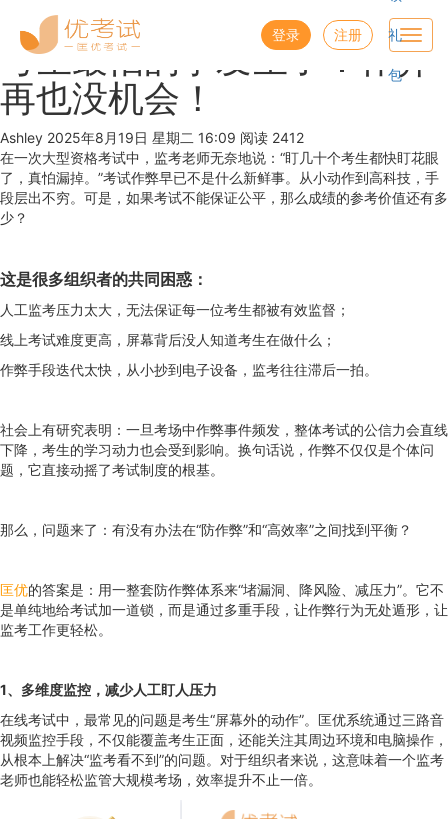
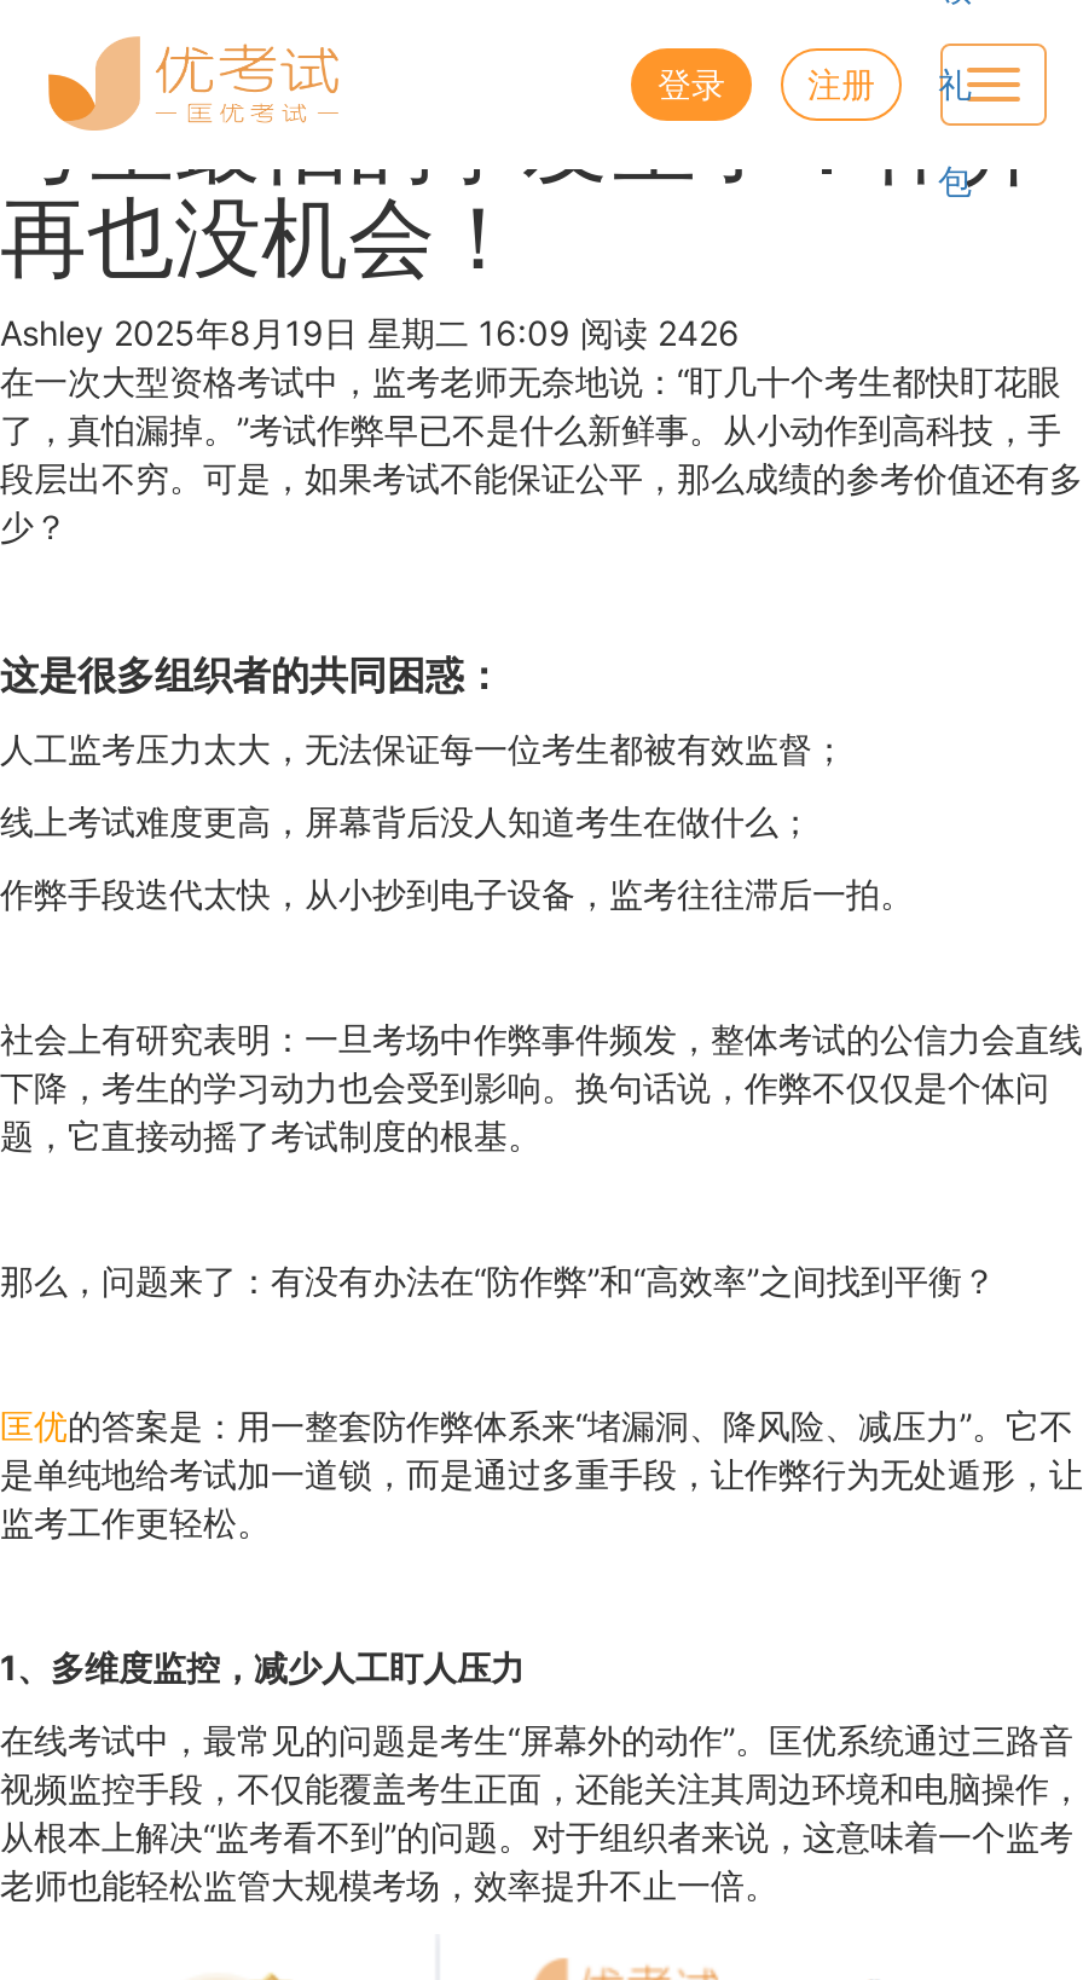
[0,129,304,146] Ashley 2025年8月19日 星期二 16:09 阅读 2412 -> [0,312,740,353] Ashley 2025年8月19日 星期二 16:09 阅读 2426

